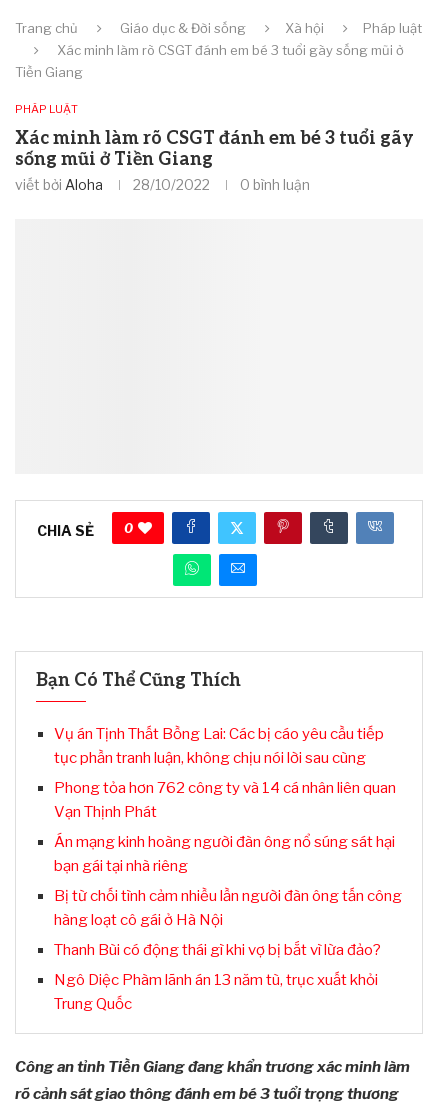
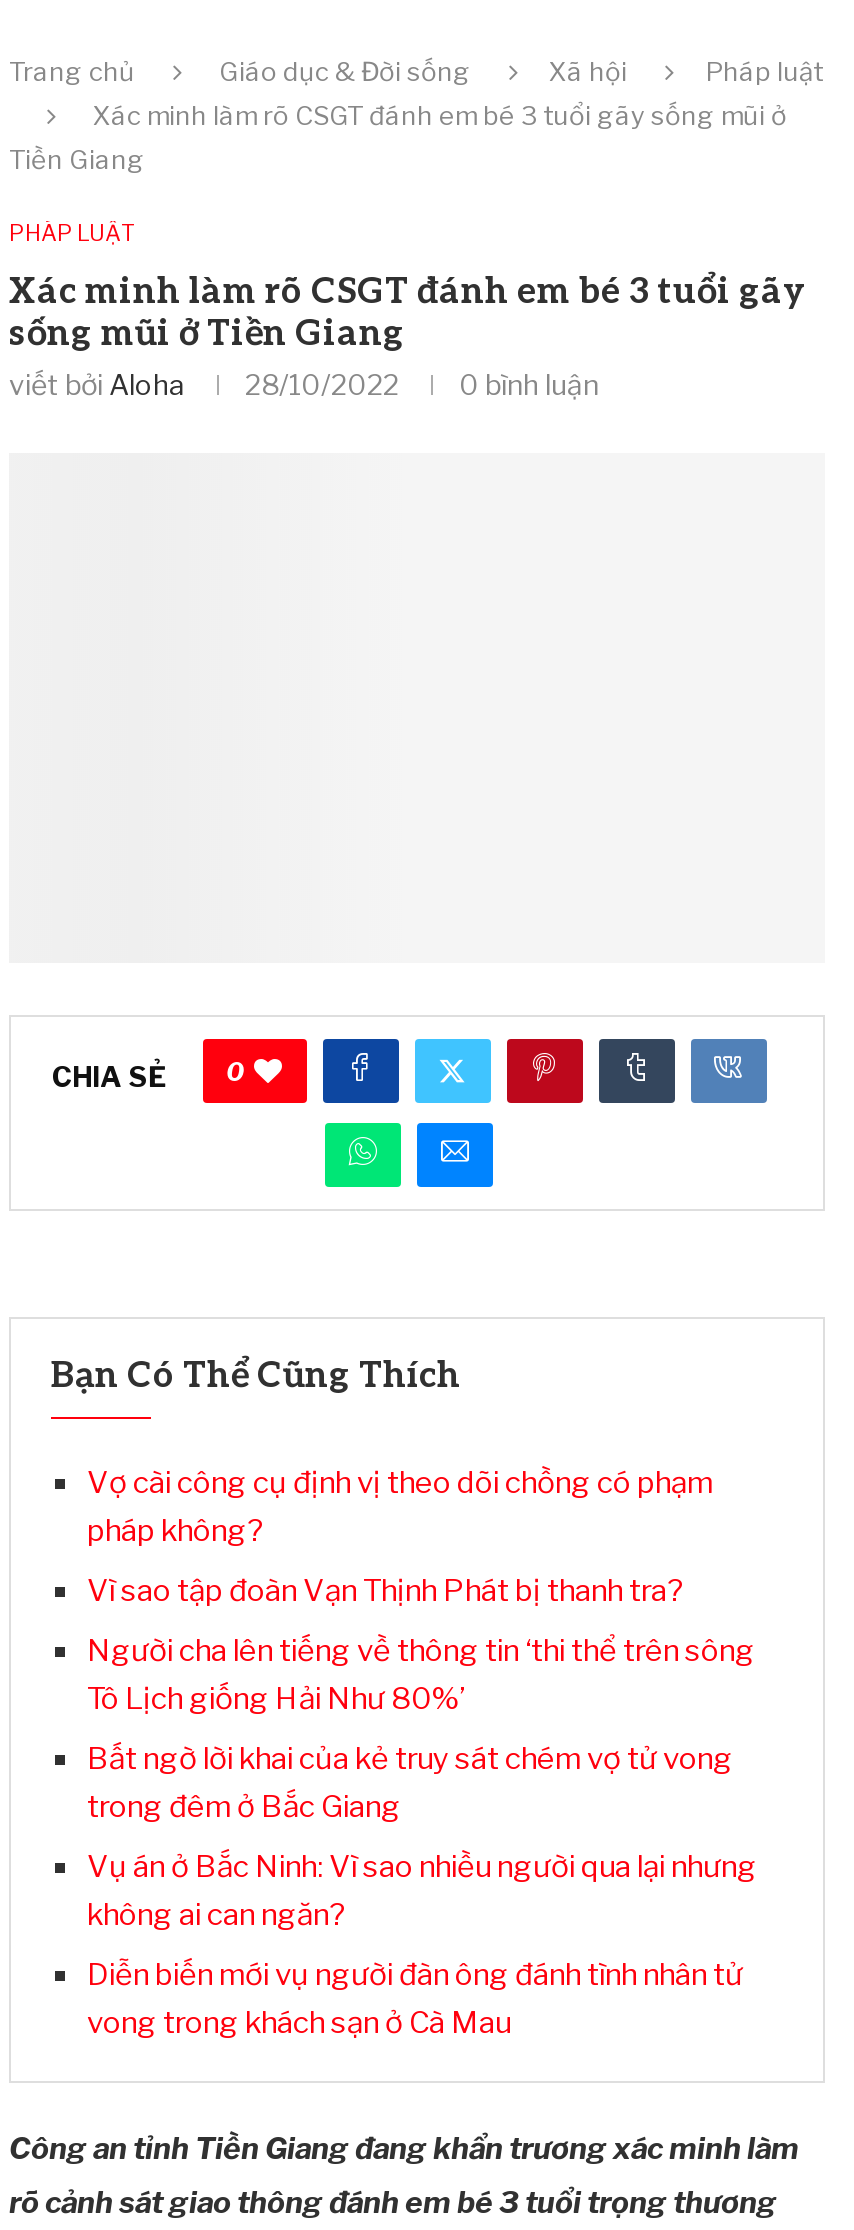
[54,725,384,767] Vụ án Tịnh Thất Bồng Lai: Các bị cáo yêu cầu tiếp | tục phần tranh luận, không chịu nói lời sau cùng -> [87,1465,713,1549] Vợ cài công cụ định vị theo dõi chồng có phạm | pháp không?
[54,779,396,821] Phong tỏa hơn 762 công ty và 14 cá nhân liên quan | Vạn Thịnh Phát -> [87,1573,683,1609] Vì sao tập đoàn Vạn Thịnh Phát bị thanh tra?
[54,833,395,875] Án mạng kinh hoàng người đàn ông nổ súng sát hại | bạn gái tại nhà riêng -> [87,1633,755,1717] Người cha lên tiếng về thông tin ‘thi thể trên sông | Tô Lịch giống Hải Như 80%’
[54,887,402,929] Bị từ chối tình cảm nhiều lần người đàn ông tấn công | hàng loạt cô gái ở Hà Nội -> [87,1741,733,1825] Bất ngờ lời khai của kẻ truy sát chém vợ tử vong | trong đêm ở Bắc Giang
[54,941,381,959] Thanh Bùi có động thái gì khi vợ bị bắt vì lừa đảo? -> [87,1849,757,1933] Vụ án ở Bắc Ninh: Vì sao nhiều người qua lại nhưng | không ai can ngăn?
[54,971,378,1013] Ngô Diệc Phàm lãnh án 13 năm tù, trục xuất khỏi | Trung Quốc -> [87,1957,743,2041] Diễn biến mới vụ người đàn ông đánh tình nhân tử | vong trong khách sạn ở Cà Mau

